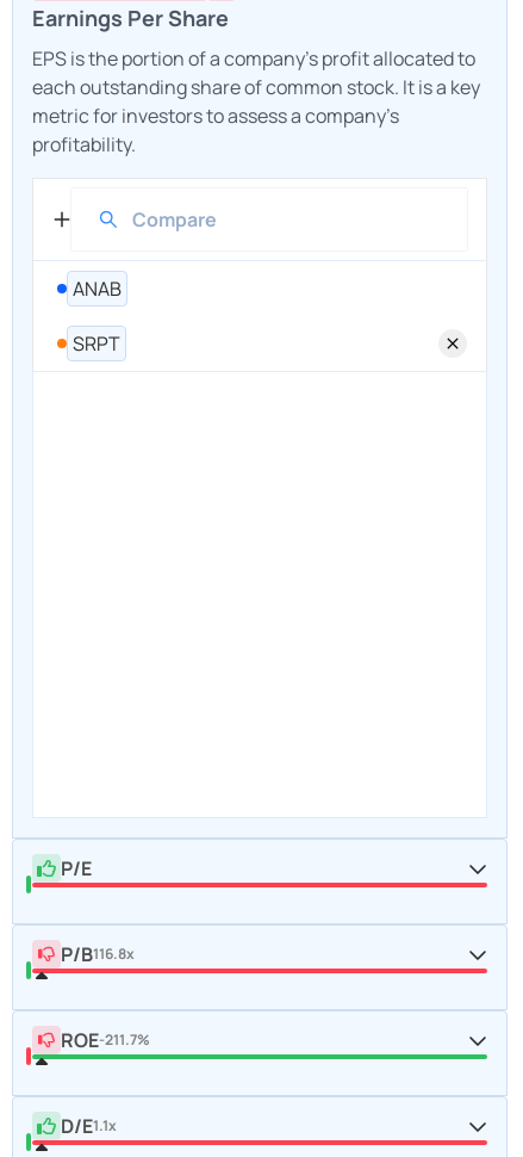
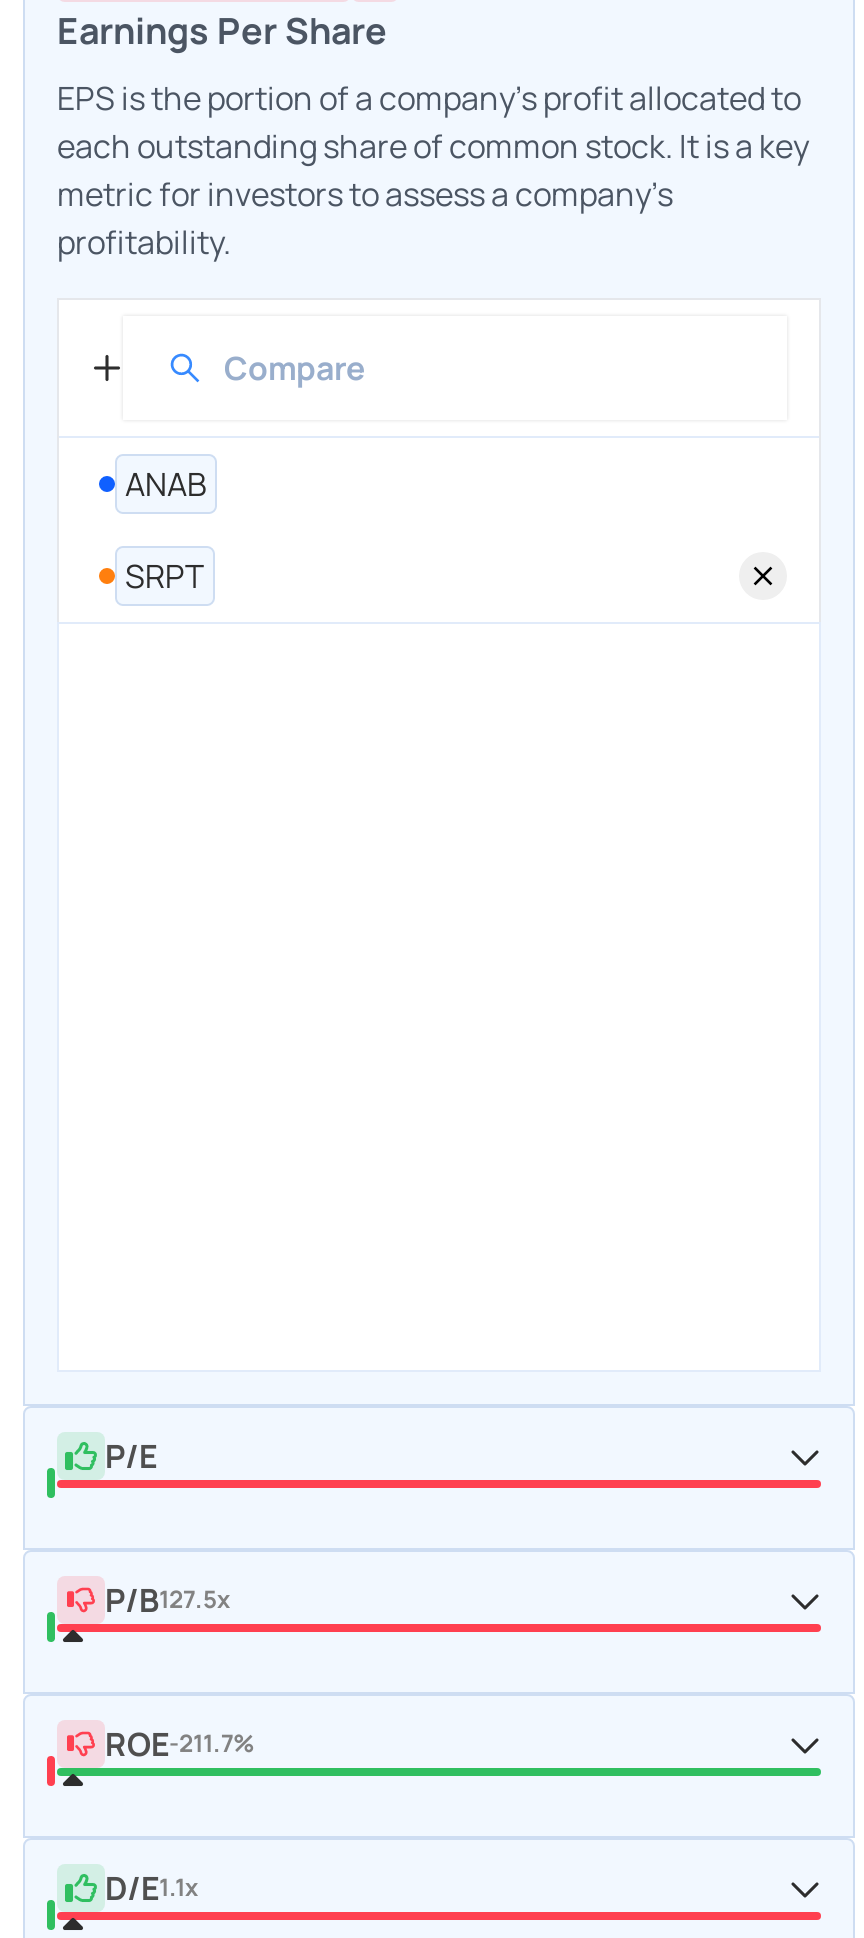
[61,941,135,967] P/B116.8x -> [105,1578,231,1622] P/B127.5x

